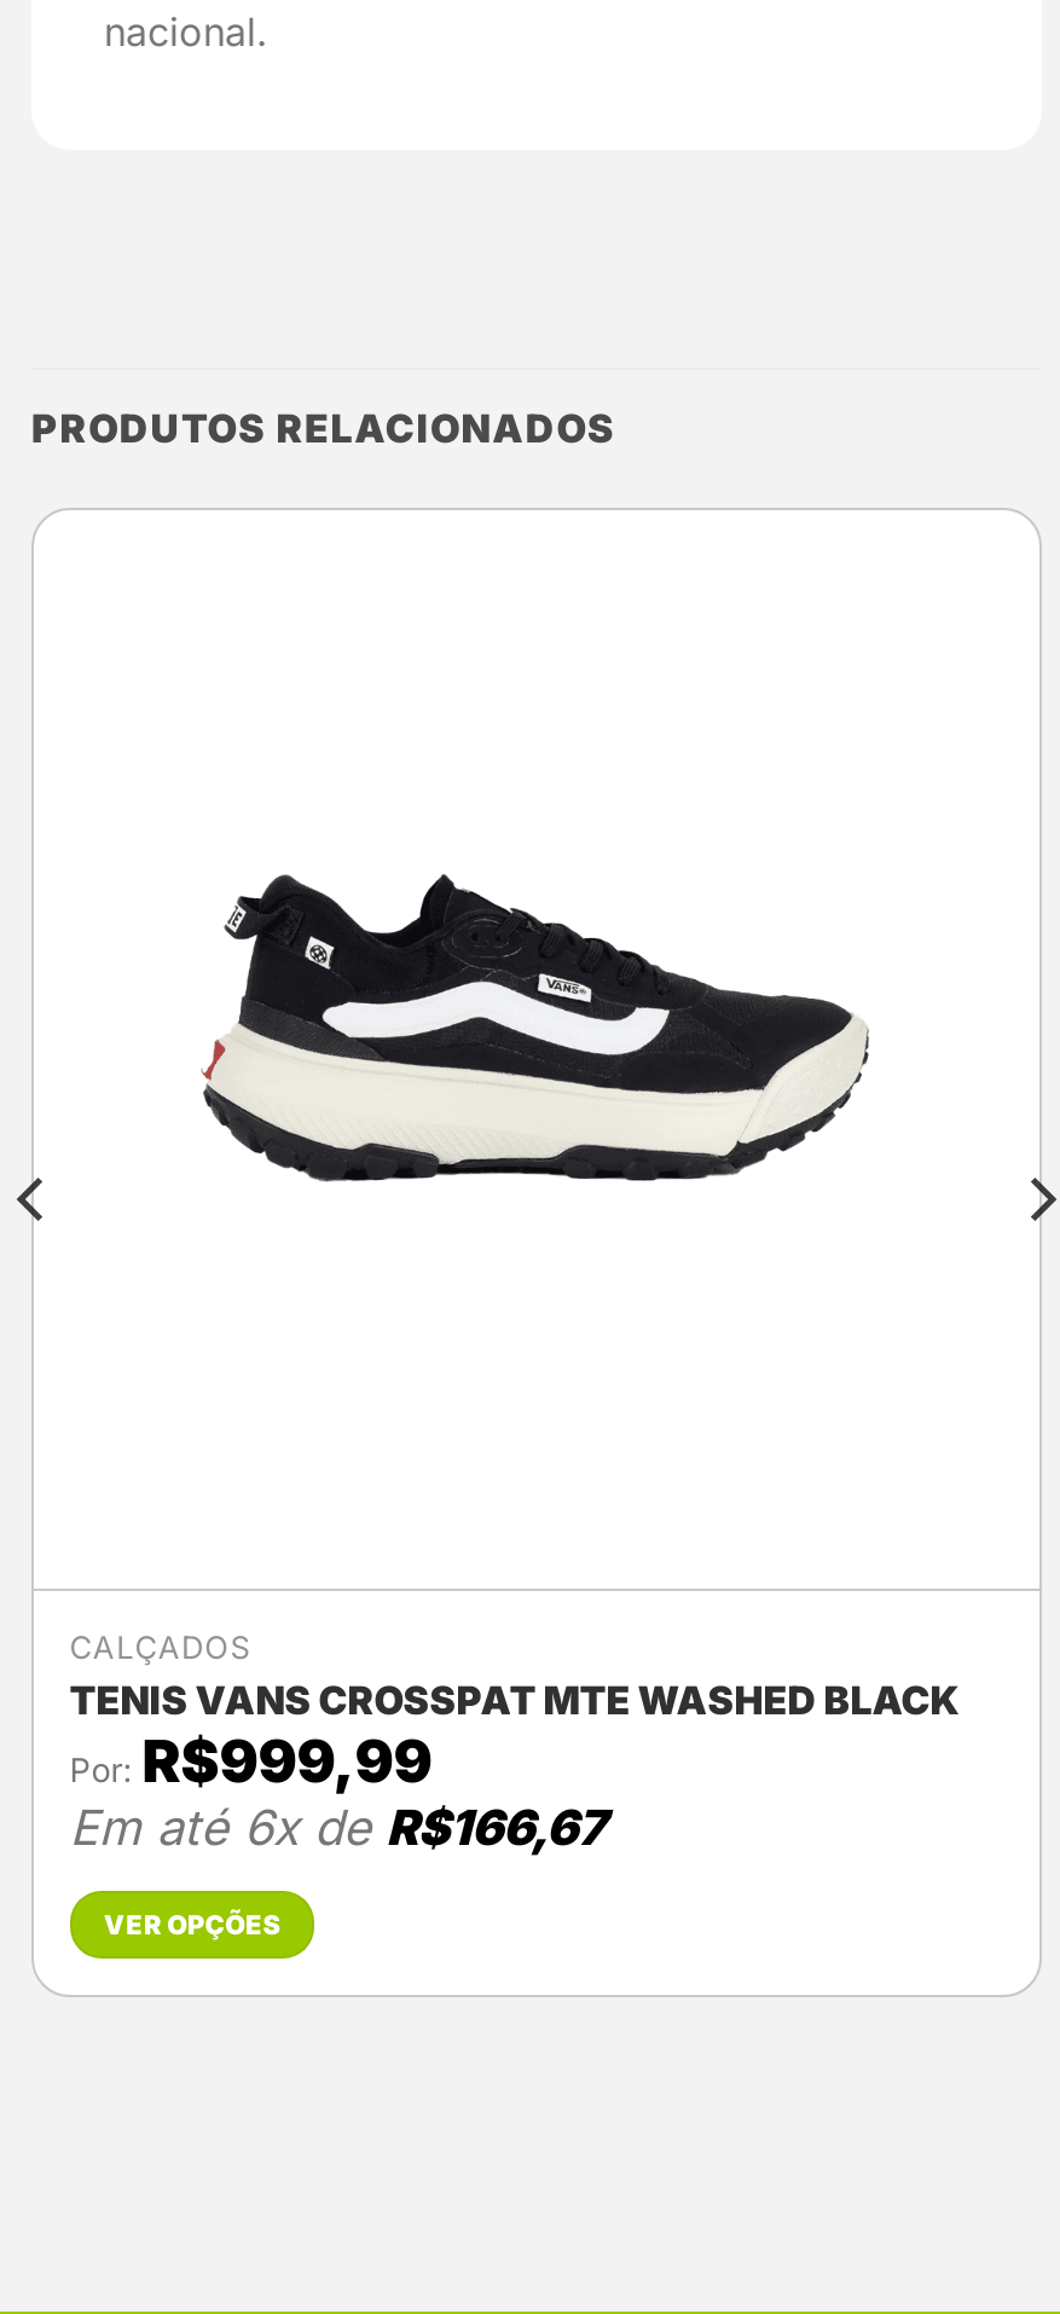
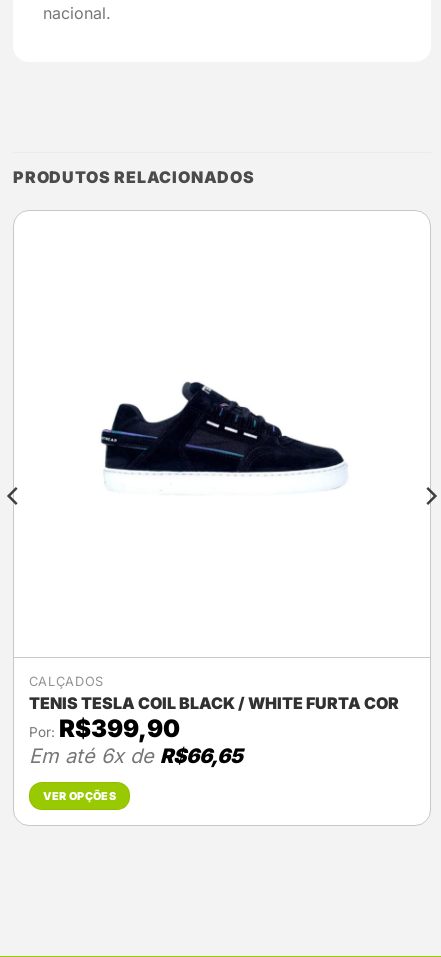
[201,873,870,1185] [image] -> [84,362,359,488] [image]
[70,1675,959,1858] TENIS VANS CROSSPAT MTE WASHED BLACK | Por: R$999,99 | Em até 6x de R$166,67 -> [29,693,399,768] TENIS TESLA COIL BLACK / WHITE FURTA COR | Por: R$399,90 | Em até 6x de R$66,65

